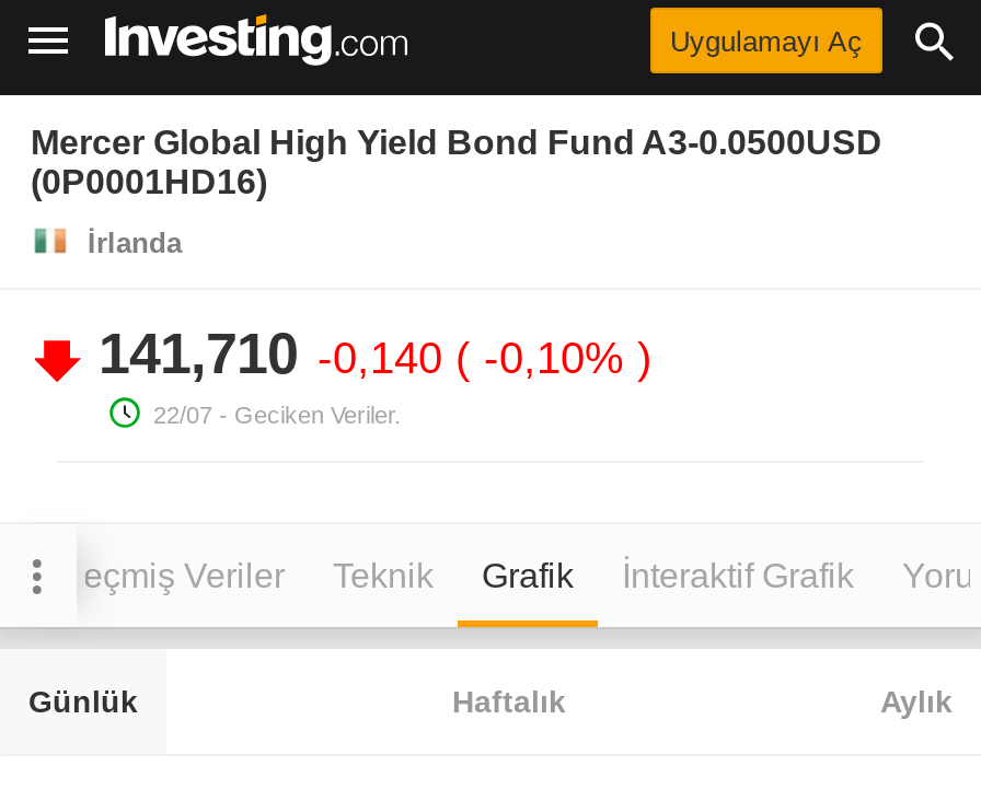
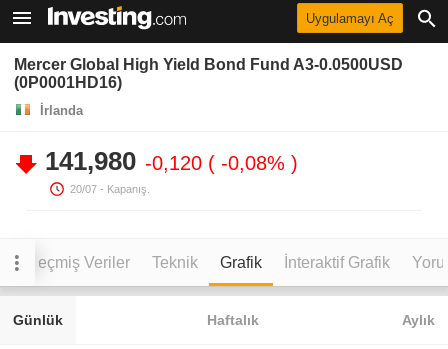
[99,321,637,428] 141,710 -0,140 -0,10% | 22/07 - Geciken Veriler. -> [45,146,291,195] 141,980 -0,120 -0,08% | 20/07 - Kapanış.

